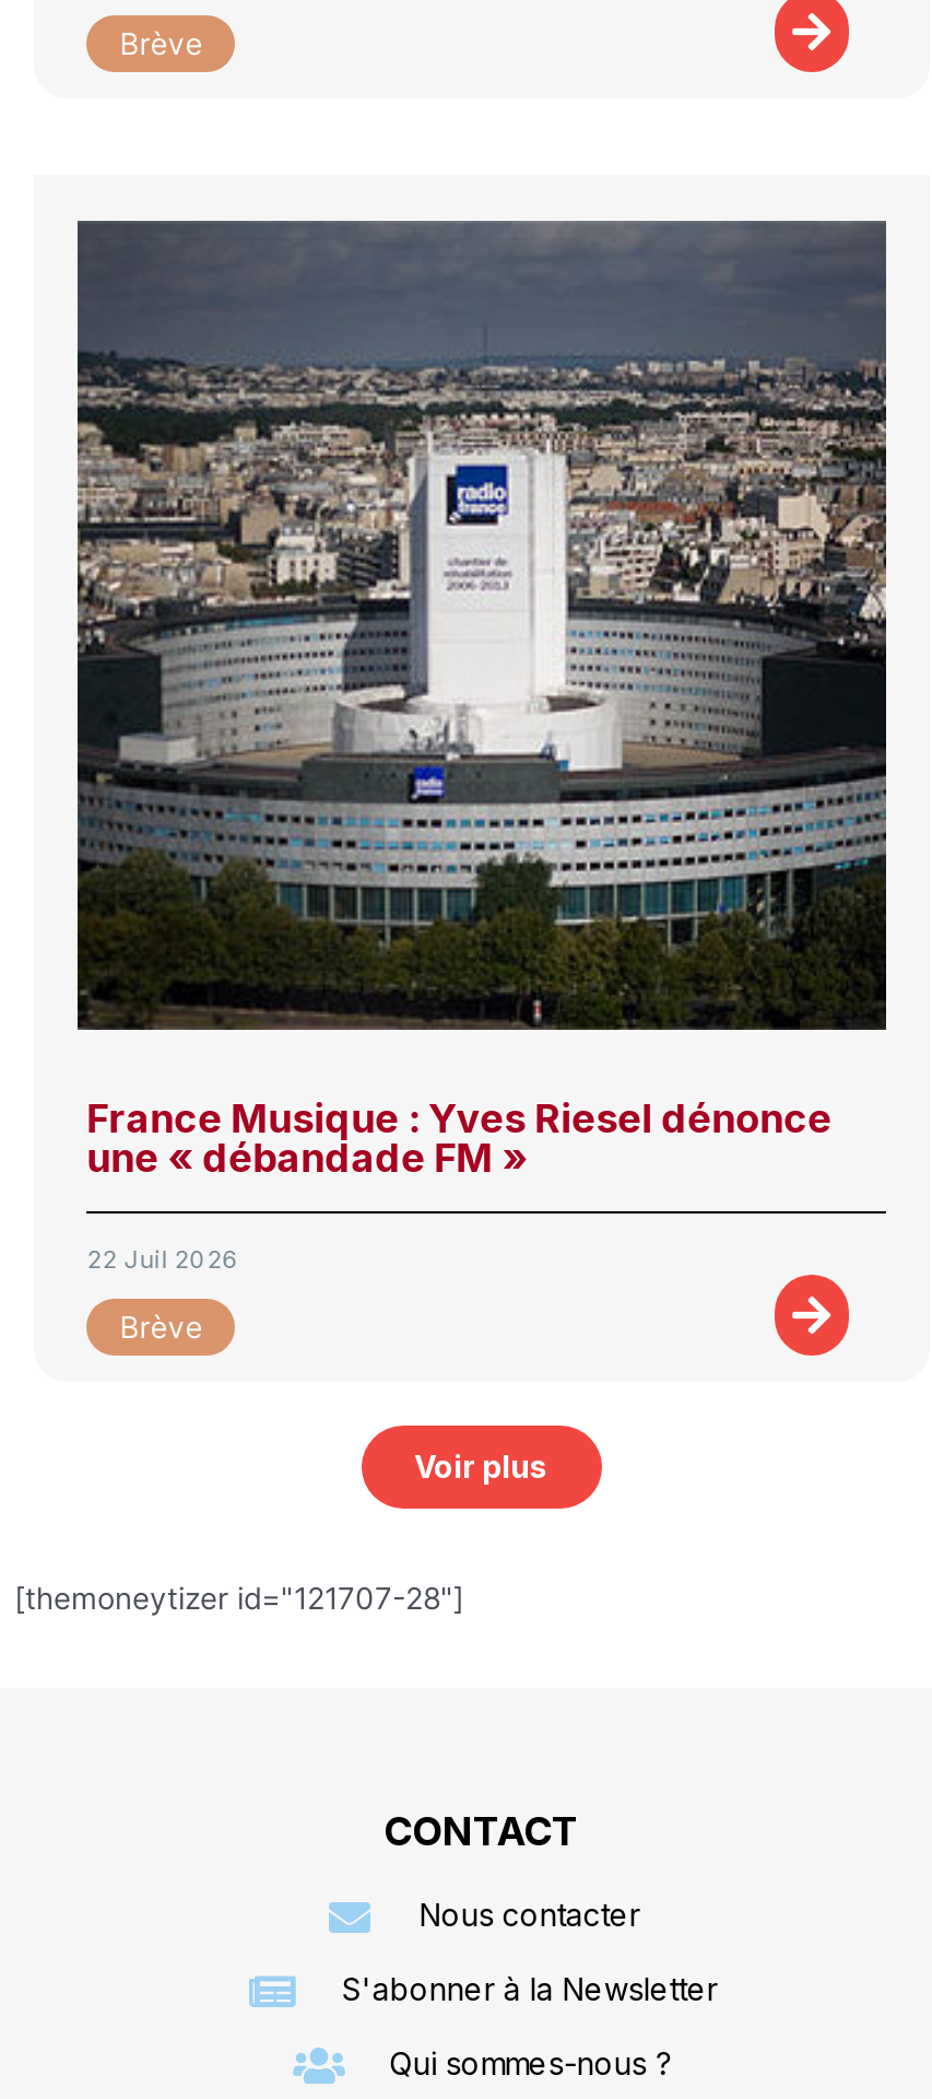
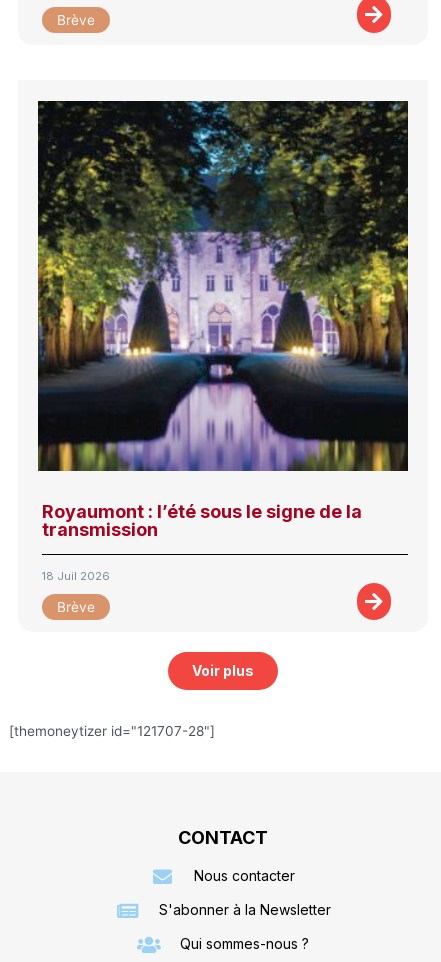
[75,219,888,1182] [image] | France Musique : Yves Riesel dénonce | une « débandade FM » -> [37,100,409,540] [image] | Royaumont : l’été sous le signe de la | transmission
[87,1245,240,1276] 22 Juil 2026 -> [42,569,110,583] 18 Juil 2026

